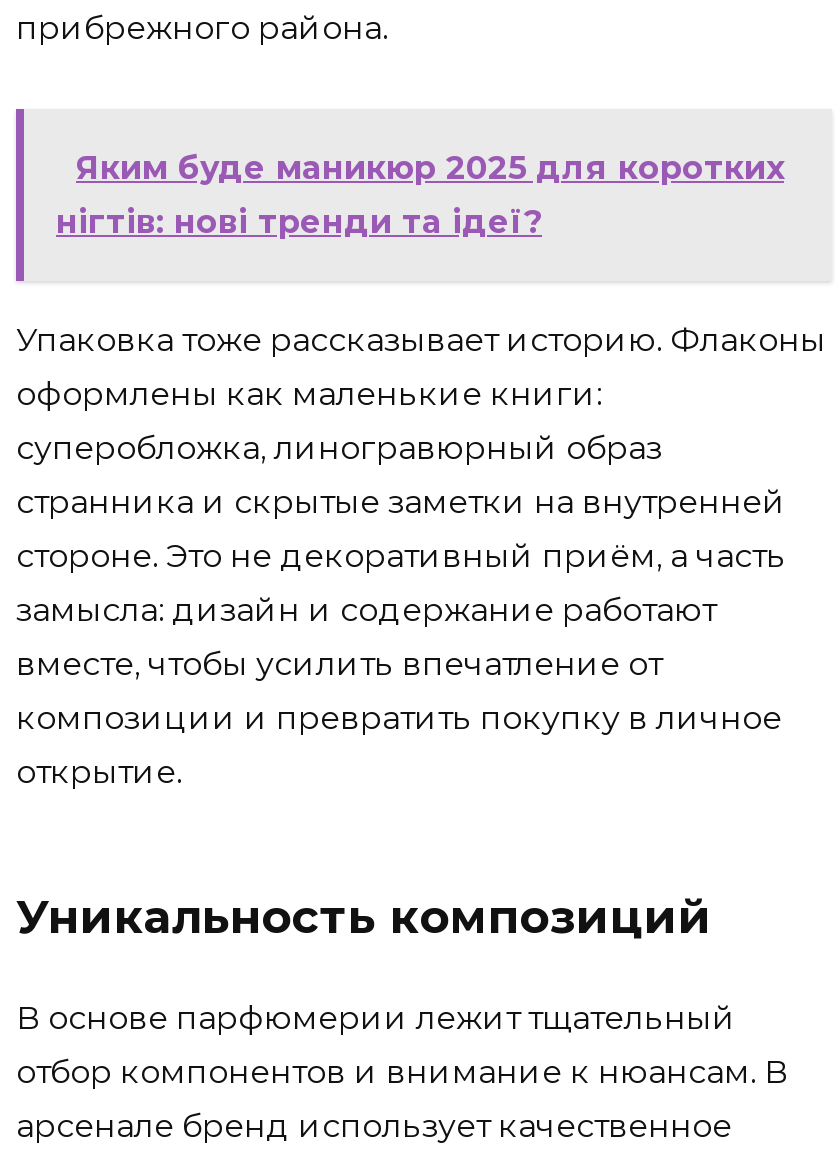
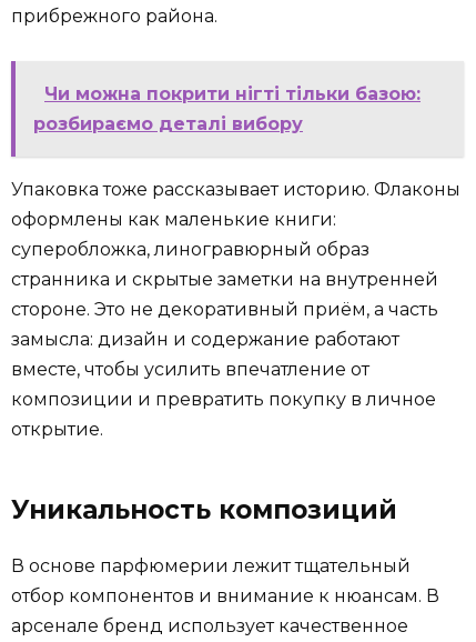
[56,150,784,242] Яким буде маникюр 2025 для коротких | нігтів: нові тренди та ідеї? -> [33,84,421,135] Чи можна покрити нігті тільки базою: | розбираємо деталі вибору

